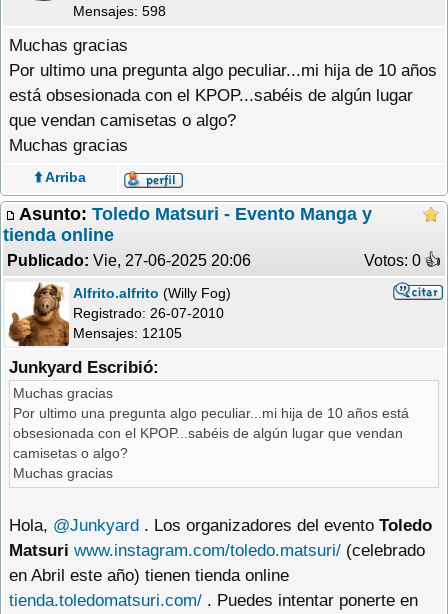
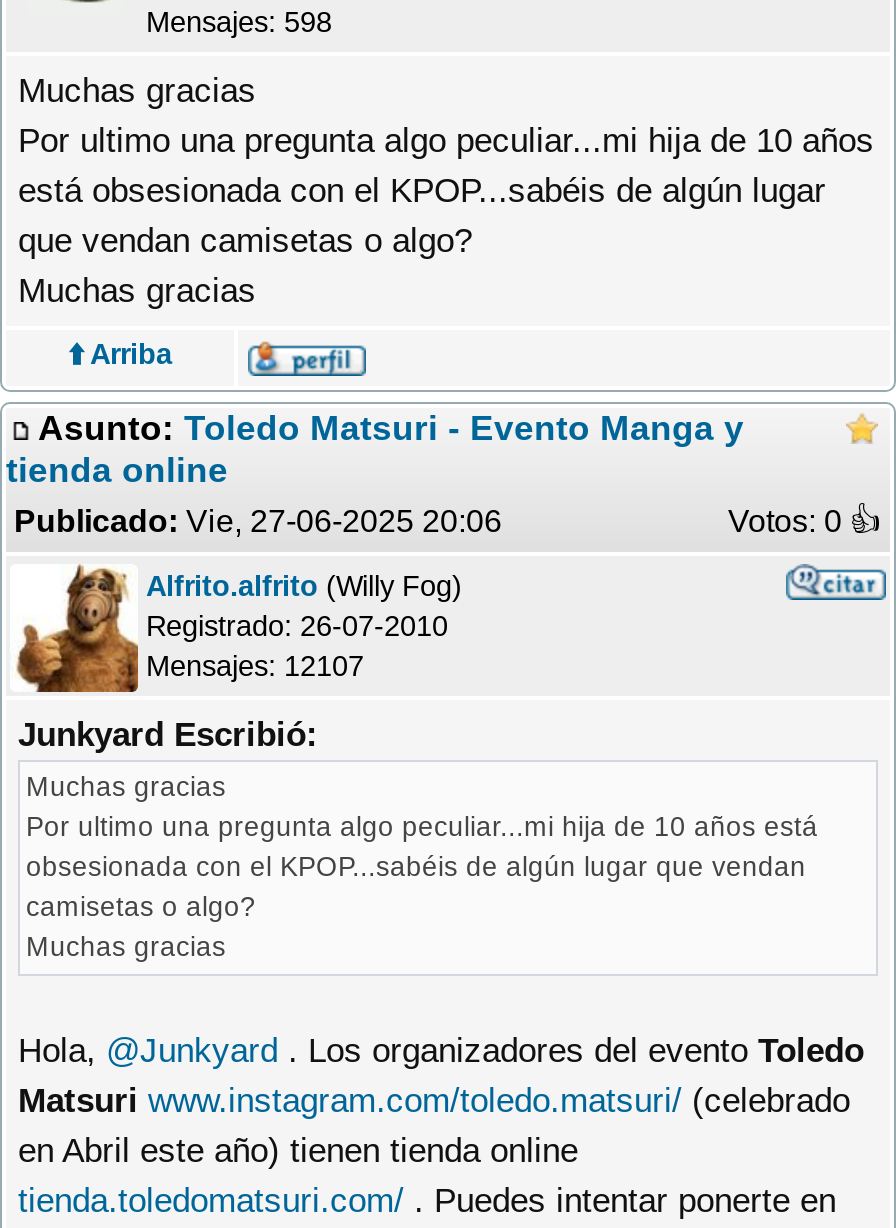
[73,325,182,341] Mensajes: 12105 -> [146,649,364,681] Mensajes: 12107

